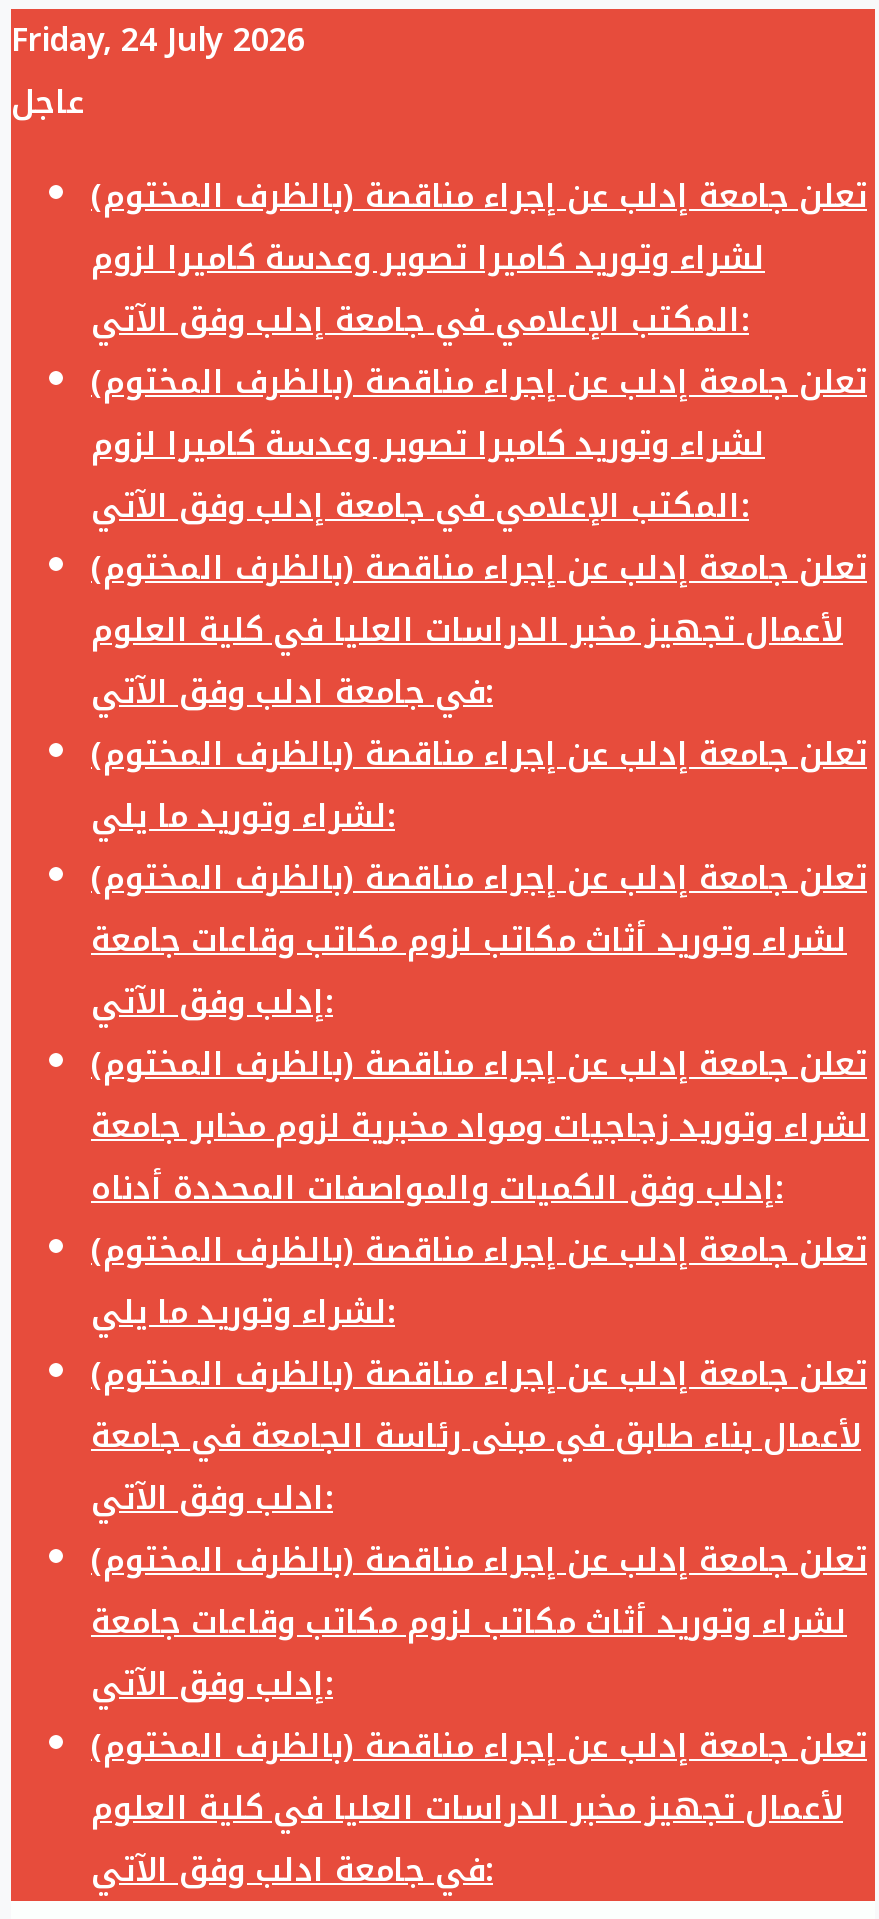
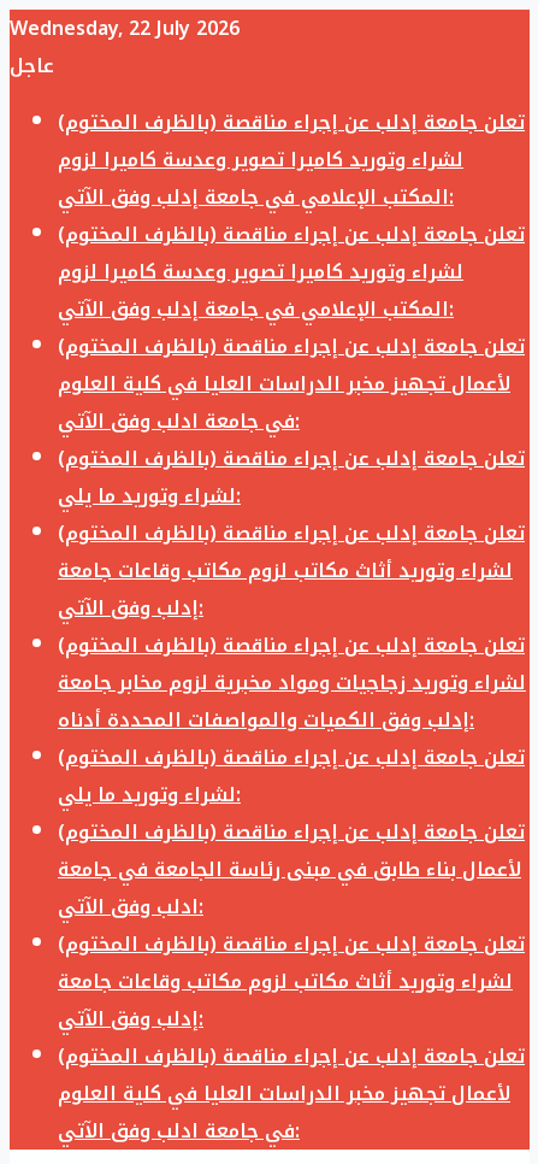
[11,9,305,71] Friday, 24 July 2026 -> [10,10,240,47] Wednesday, 22 July 2026

